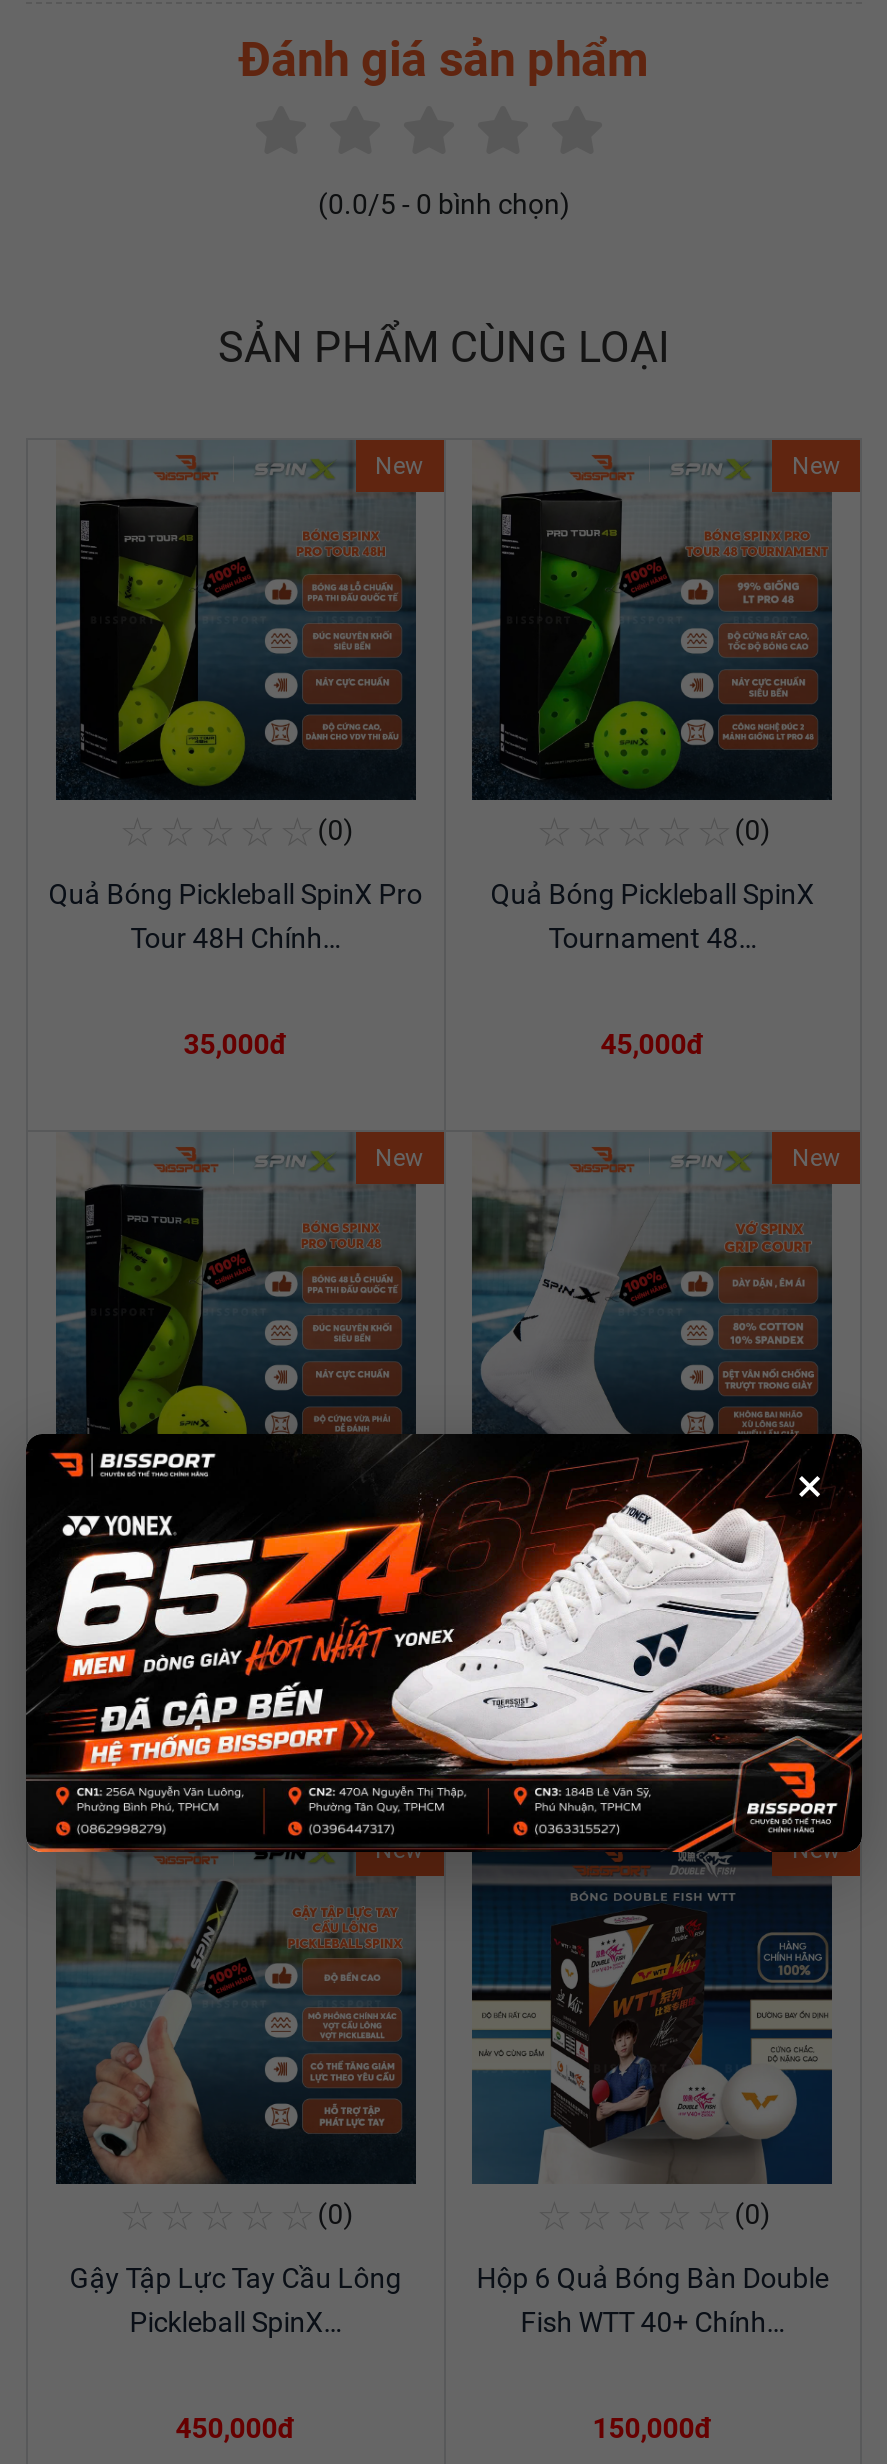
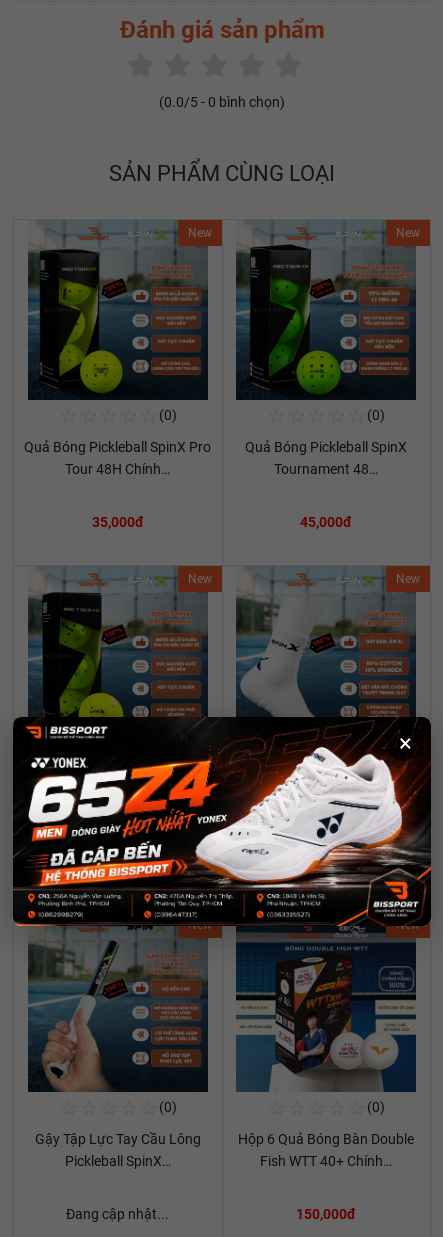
[176,2412,296,2444] 450,000đ -> [66,1206,169,1222] Đang cập nhật...

